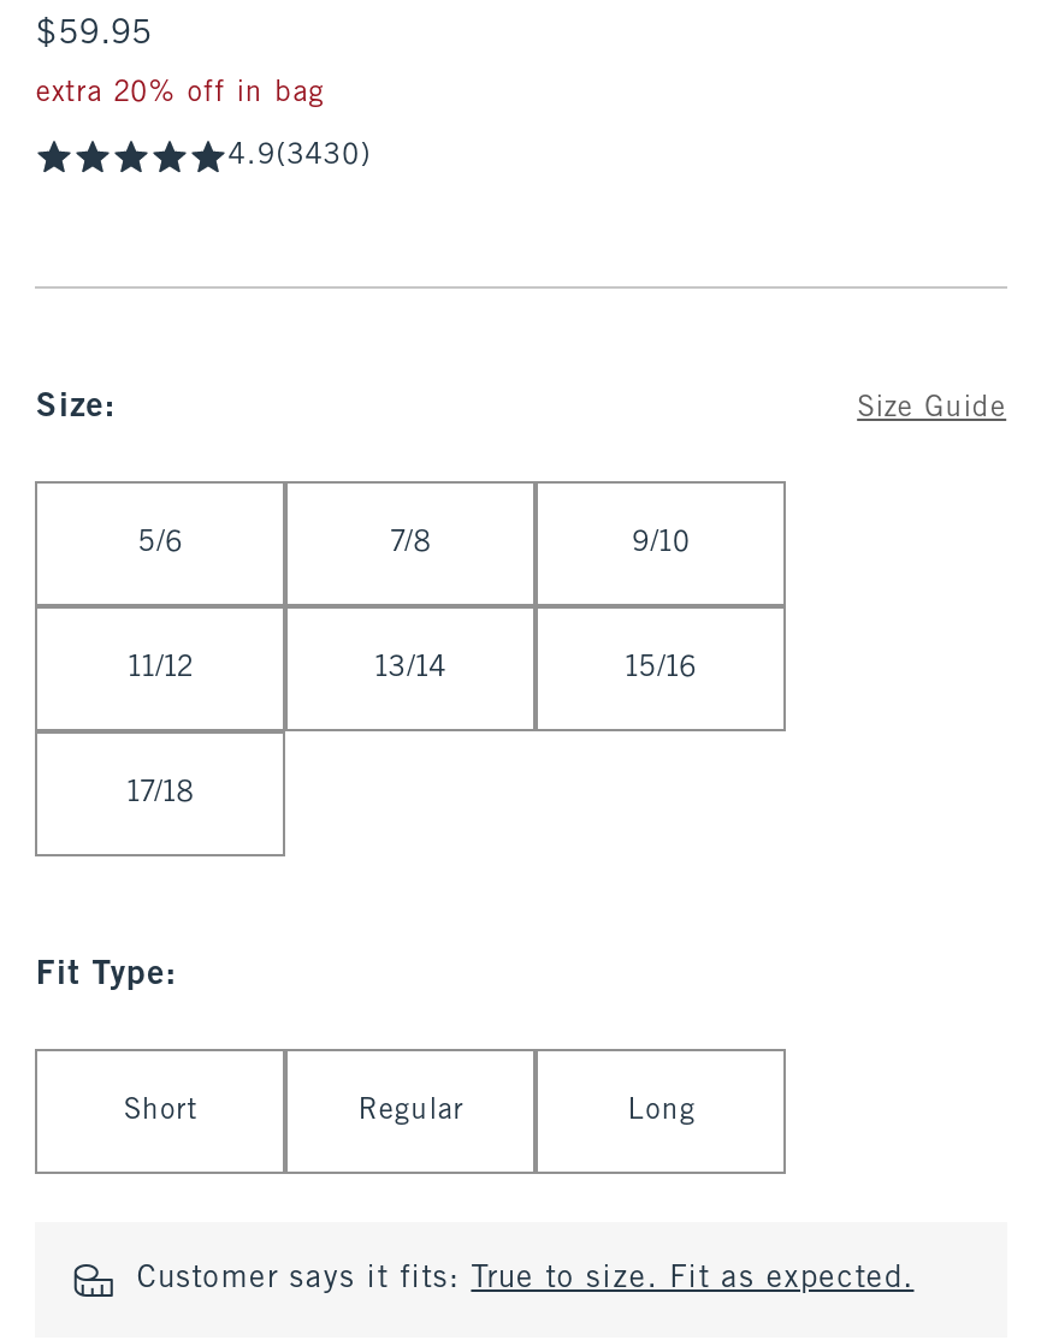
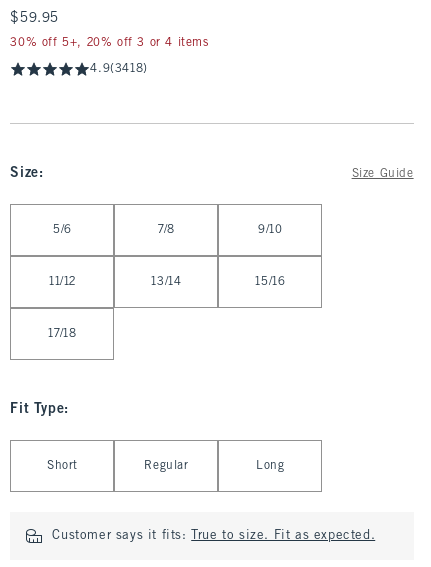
[36,79,325,108] extra 20% off in bag -> [10,37,209,49] 30% off 5+, 20% off 3 or 4 items
[228,142,371,171] 4.9(3430) -> [90,63,148,75] 4.9(3418)

